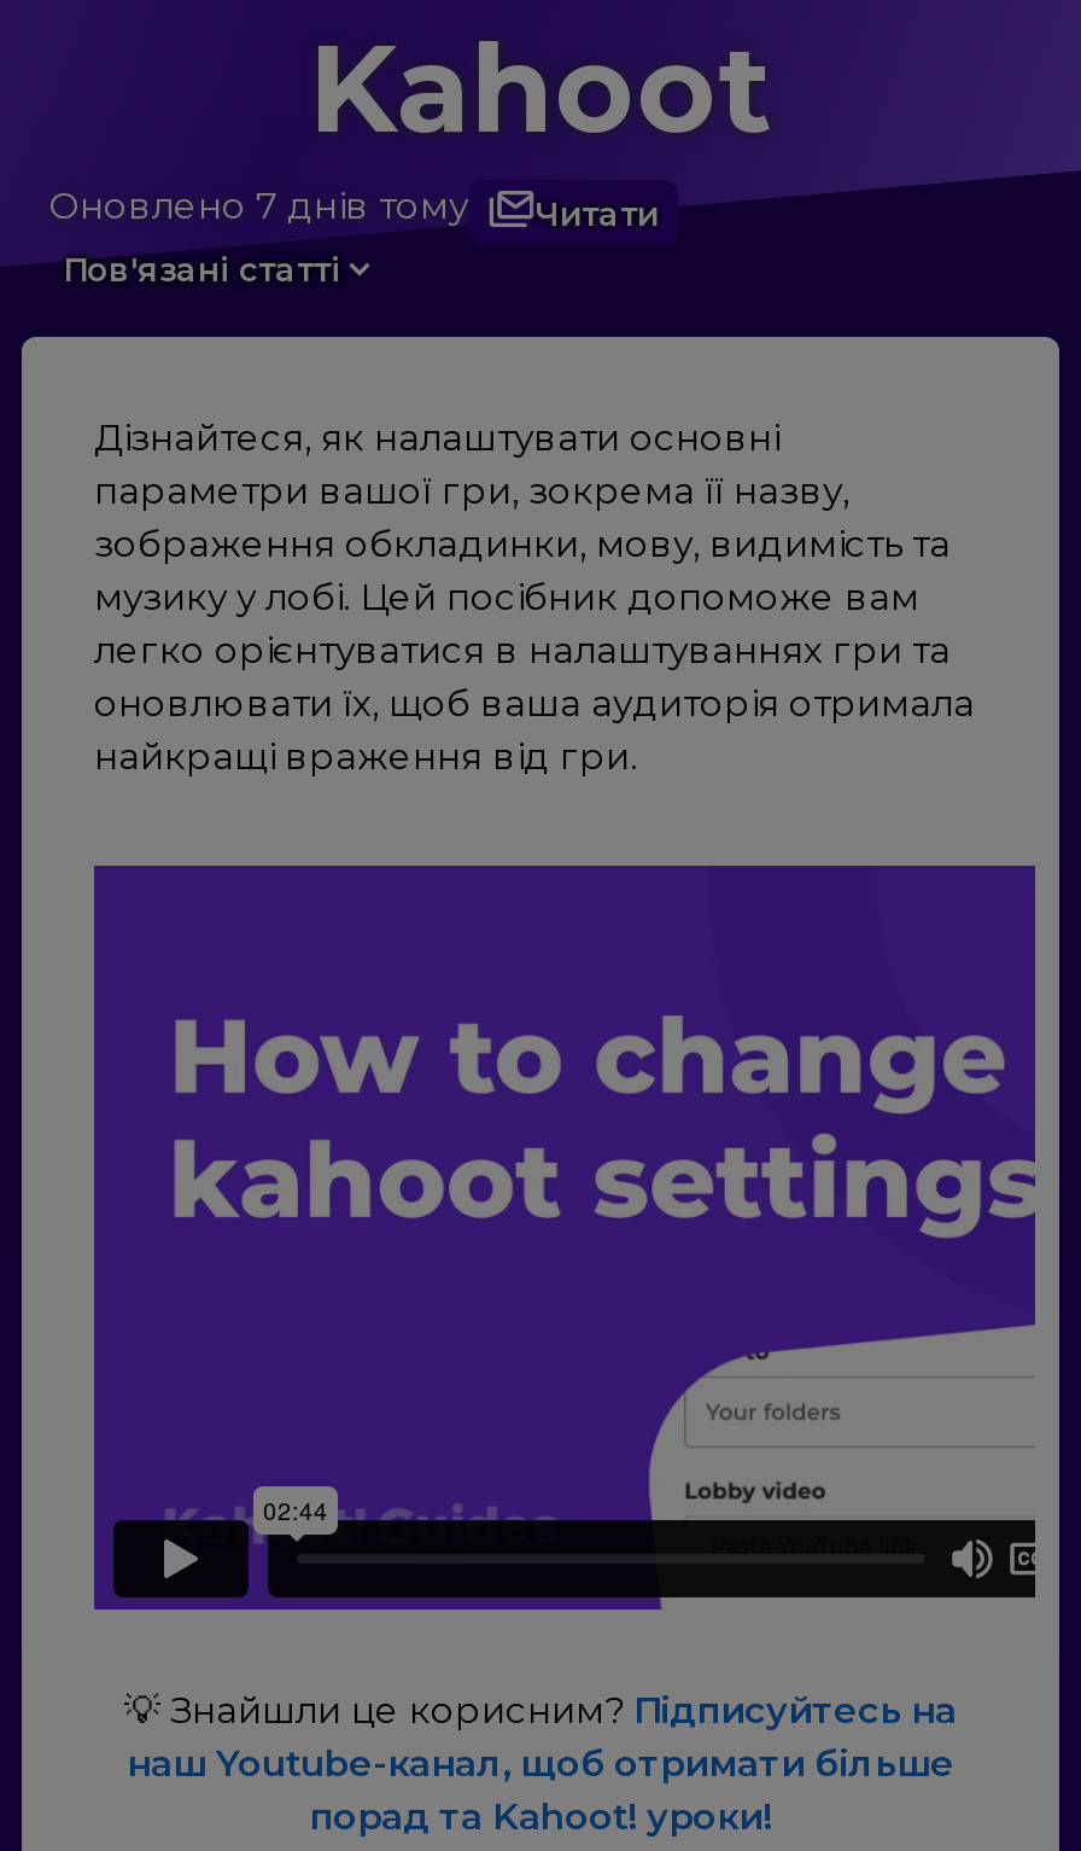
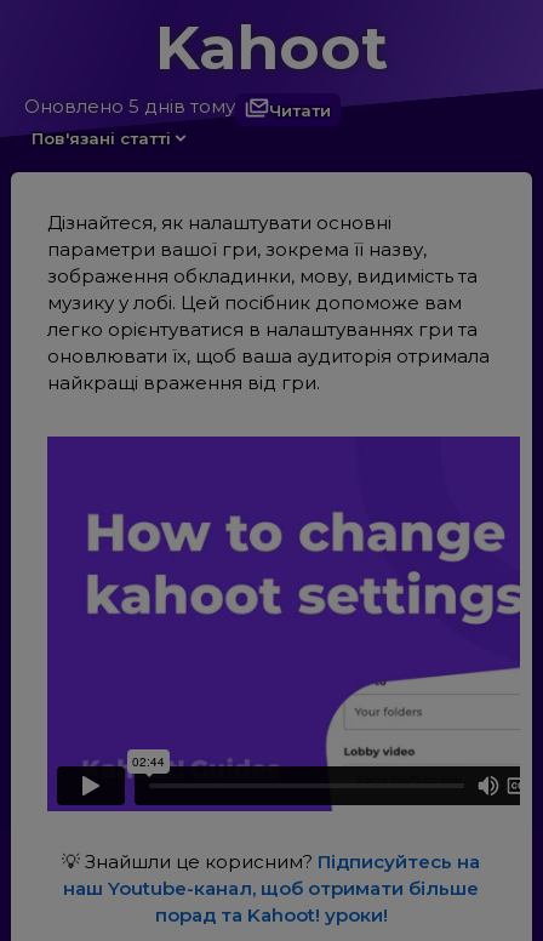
[48,182,468,228] Оновлено 7 днів тому -> [24,95,235,118] Оновлено 5 днів тому

